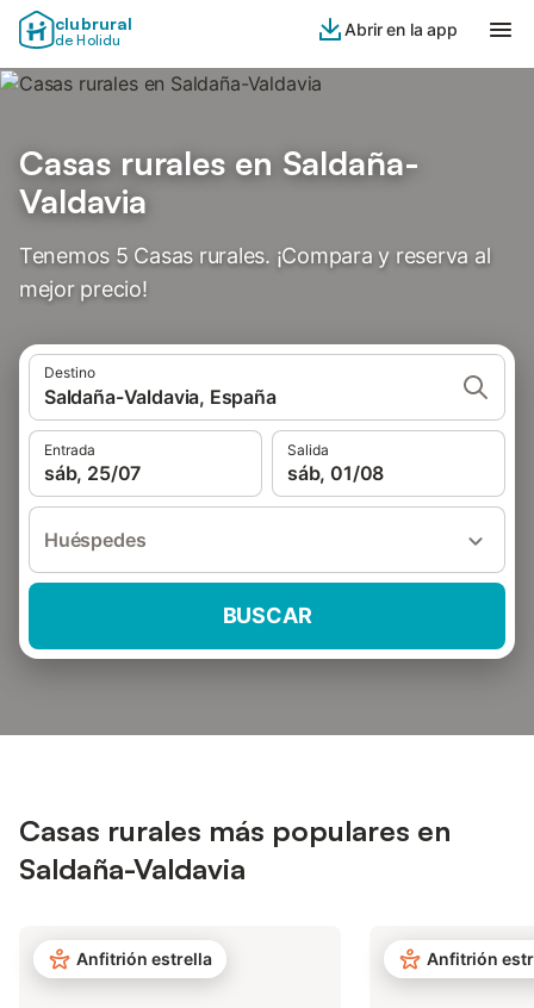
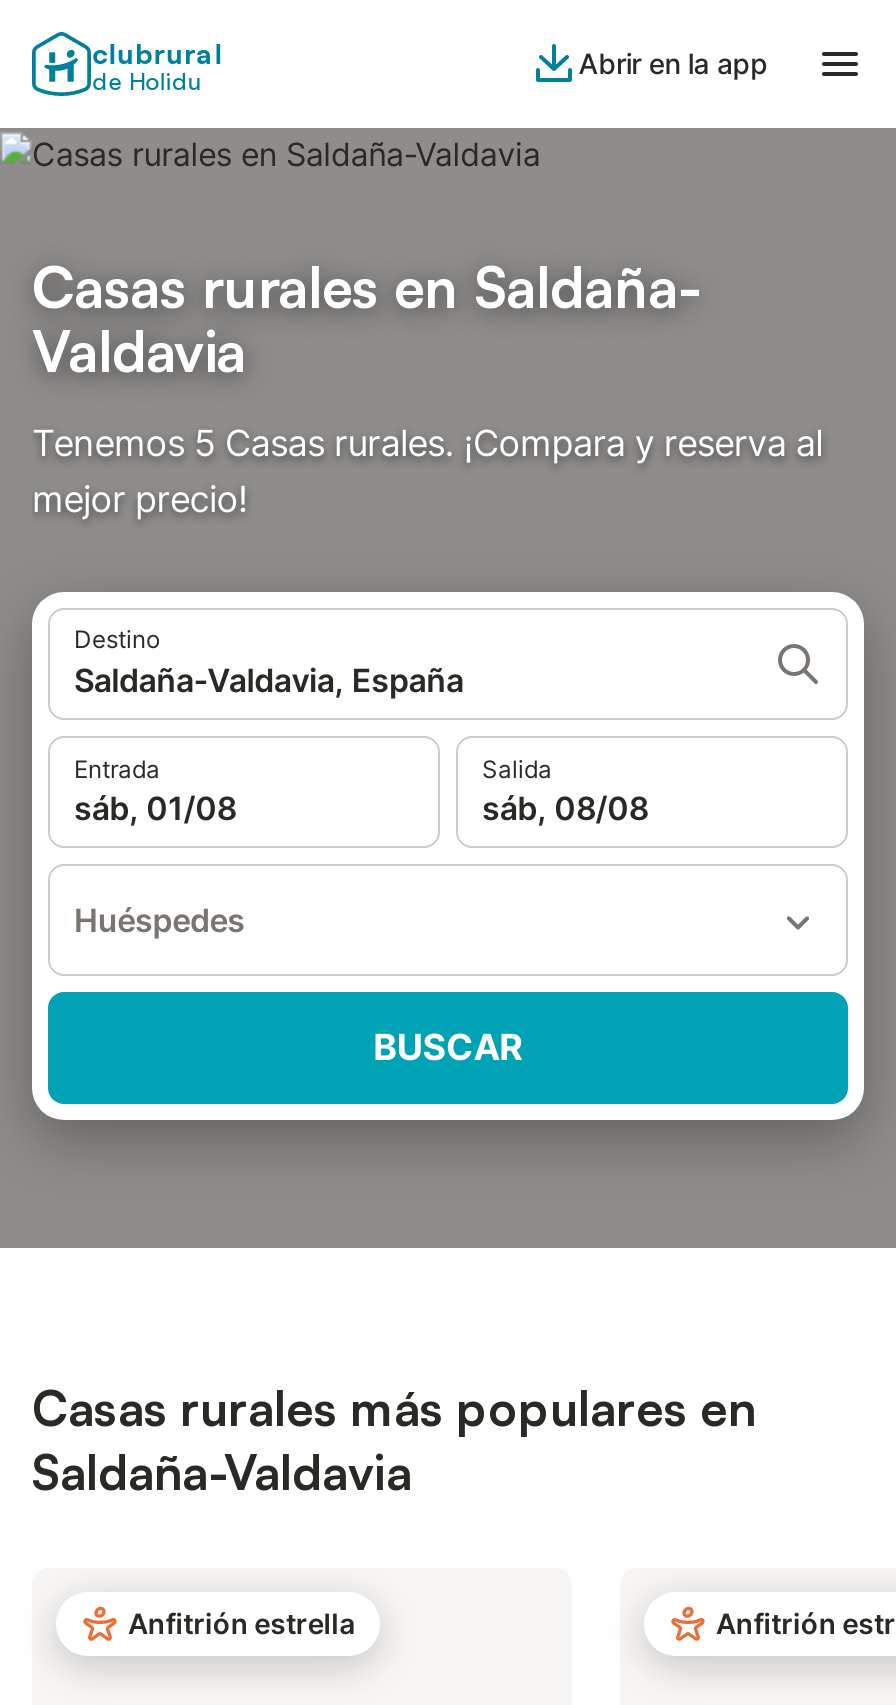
[44,461,141,485] sáb, 25/07 -> [74,788,236,828] sáb, 01/08
[287,461,384,485] sáb, 01/08 -> [482,788,648,828] sáb, 08/08

